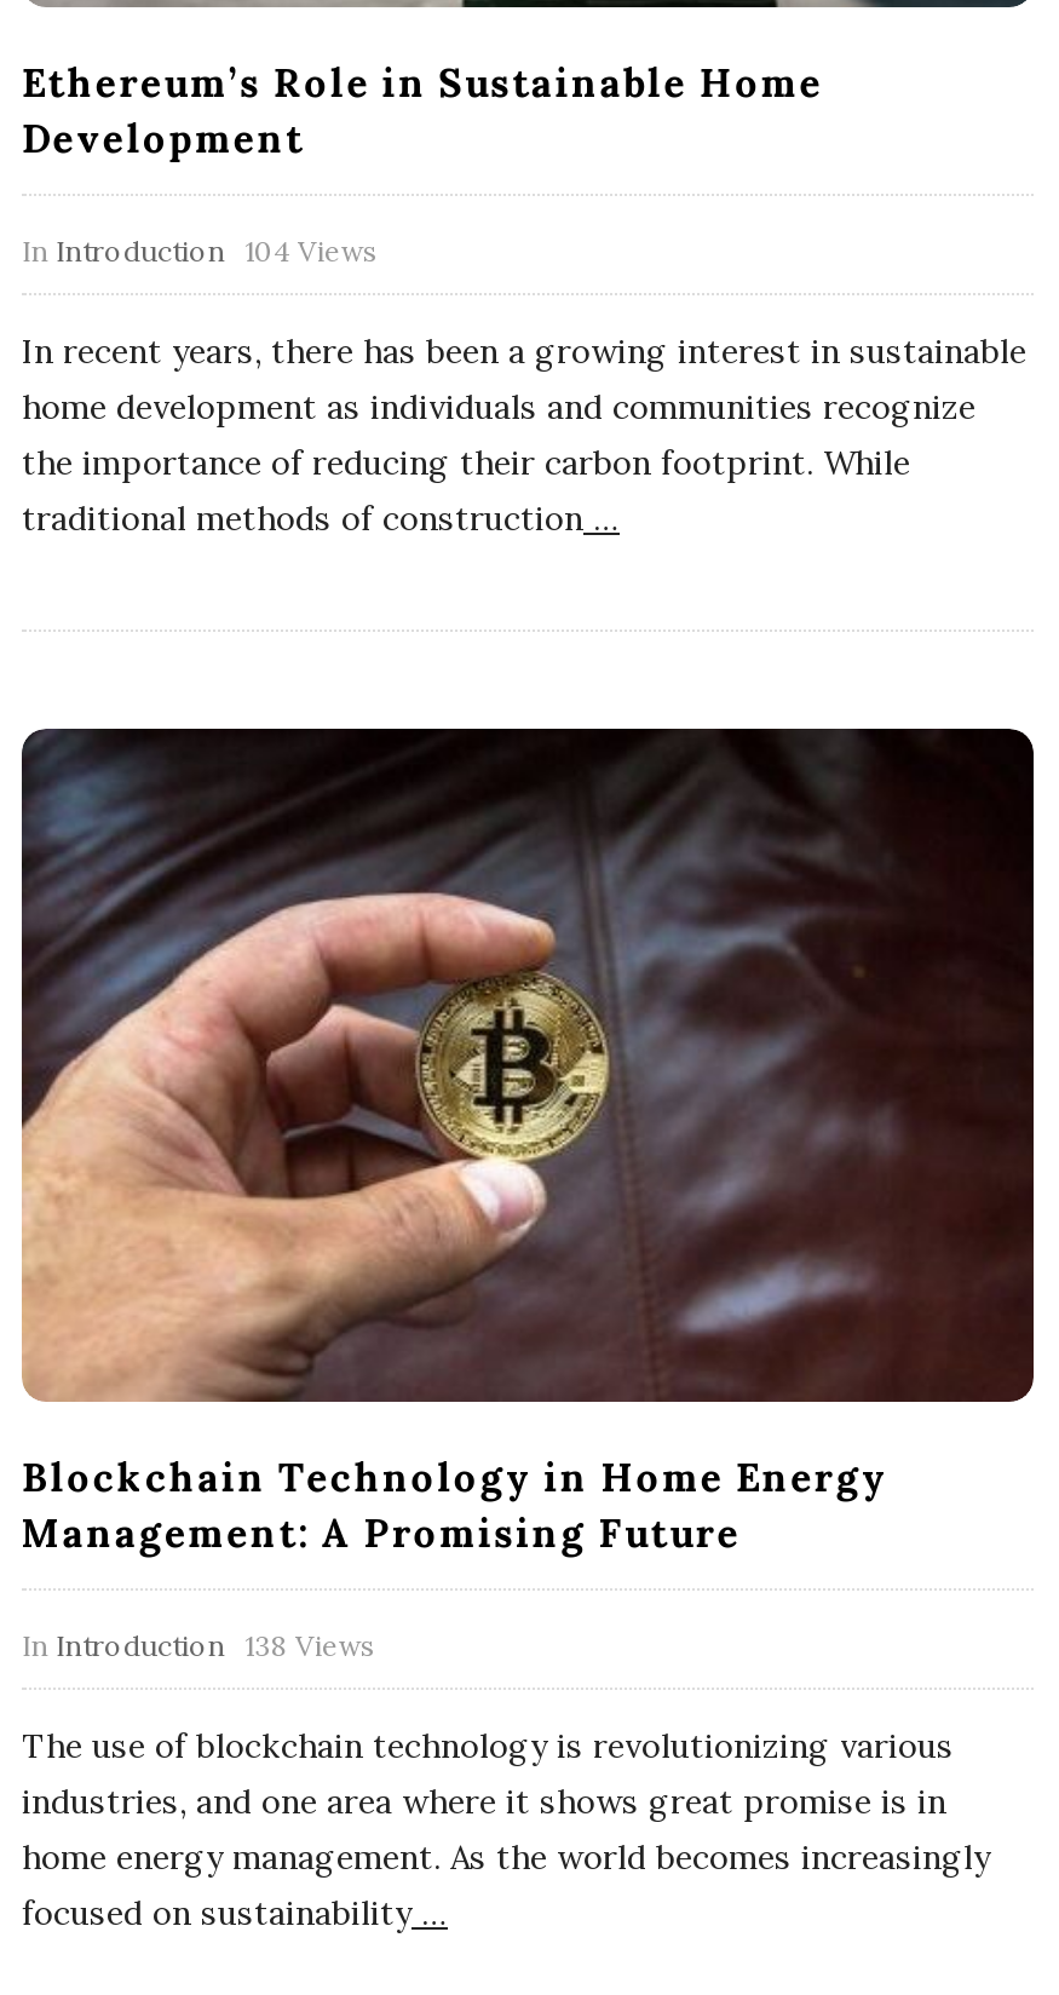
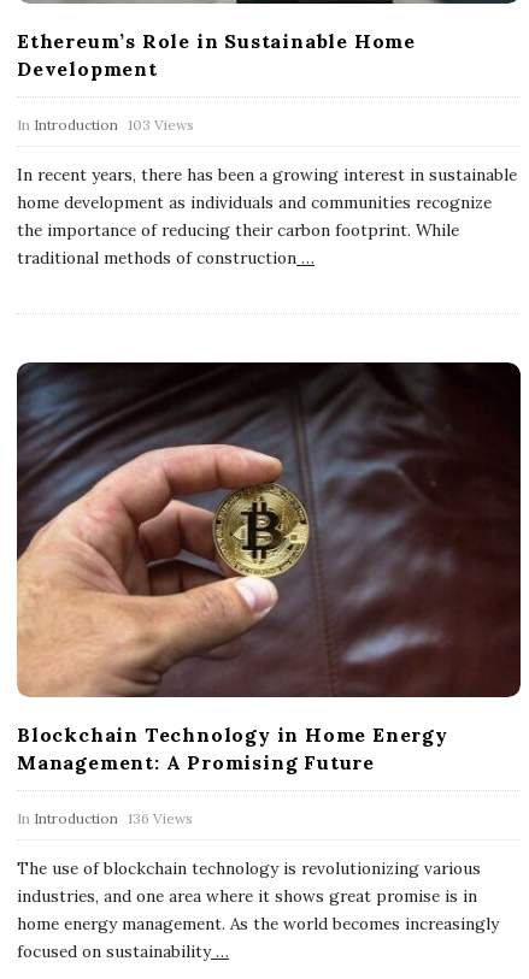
[22,233,378,270] In Introduction 104 Views -> [17,116,194,134] In Introduction 103 Views
[22,1628,375,1664] In Introduction 138 Views -> [17,810,193,828] In Introduction 136 Views

